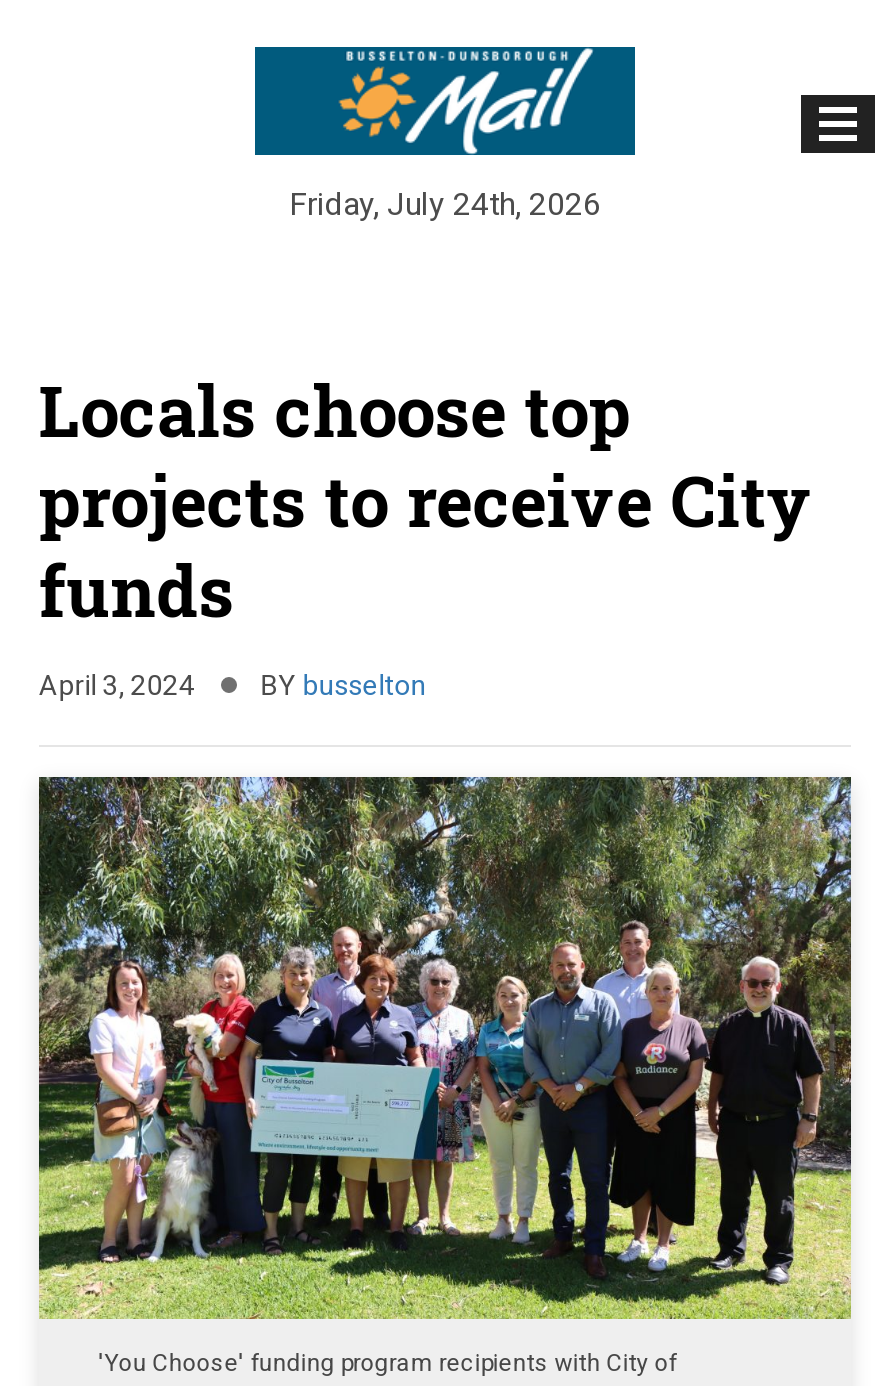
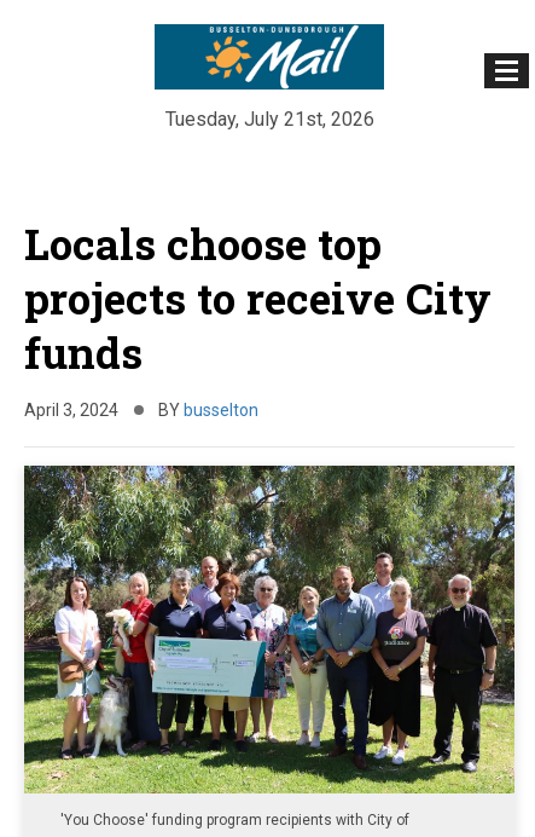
[289,185,601,223] Friday, July 24th, 2026 -> [165,108,374,131] Tuesday, July 21st, 2026

